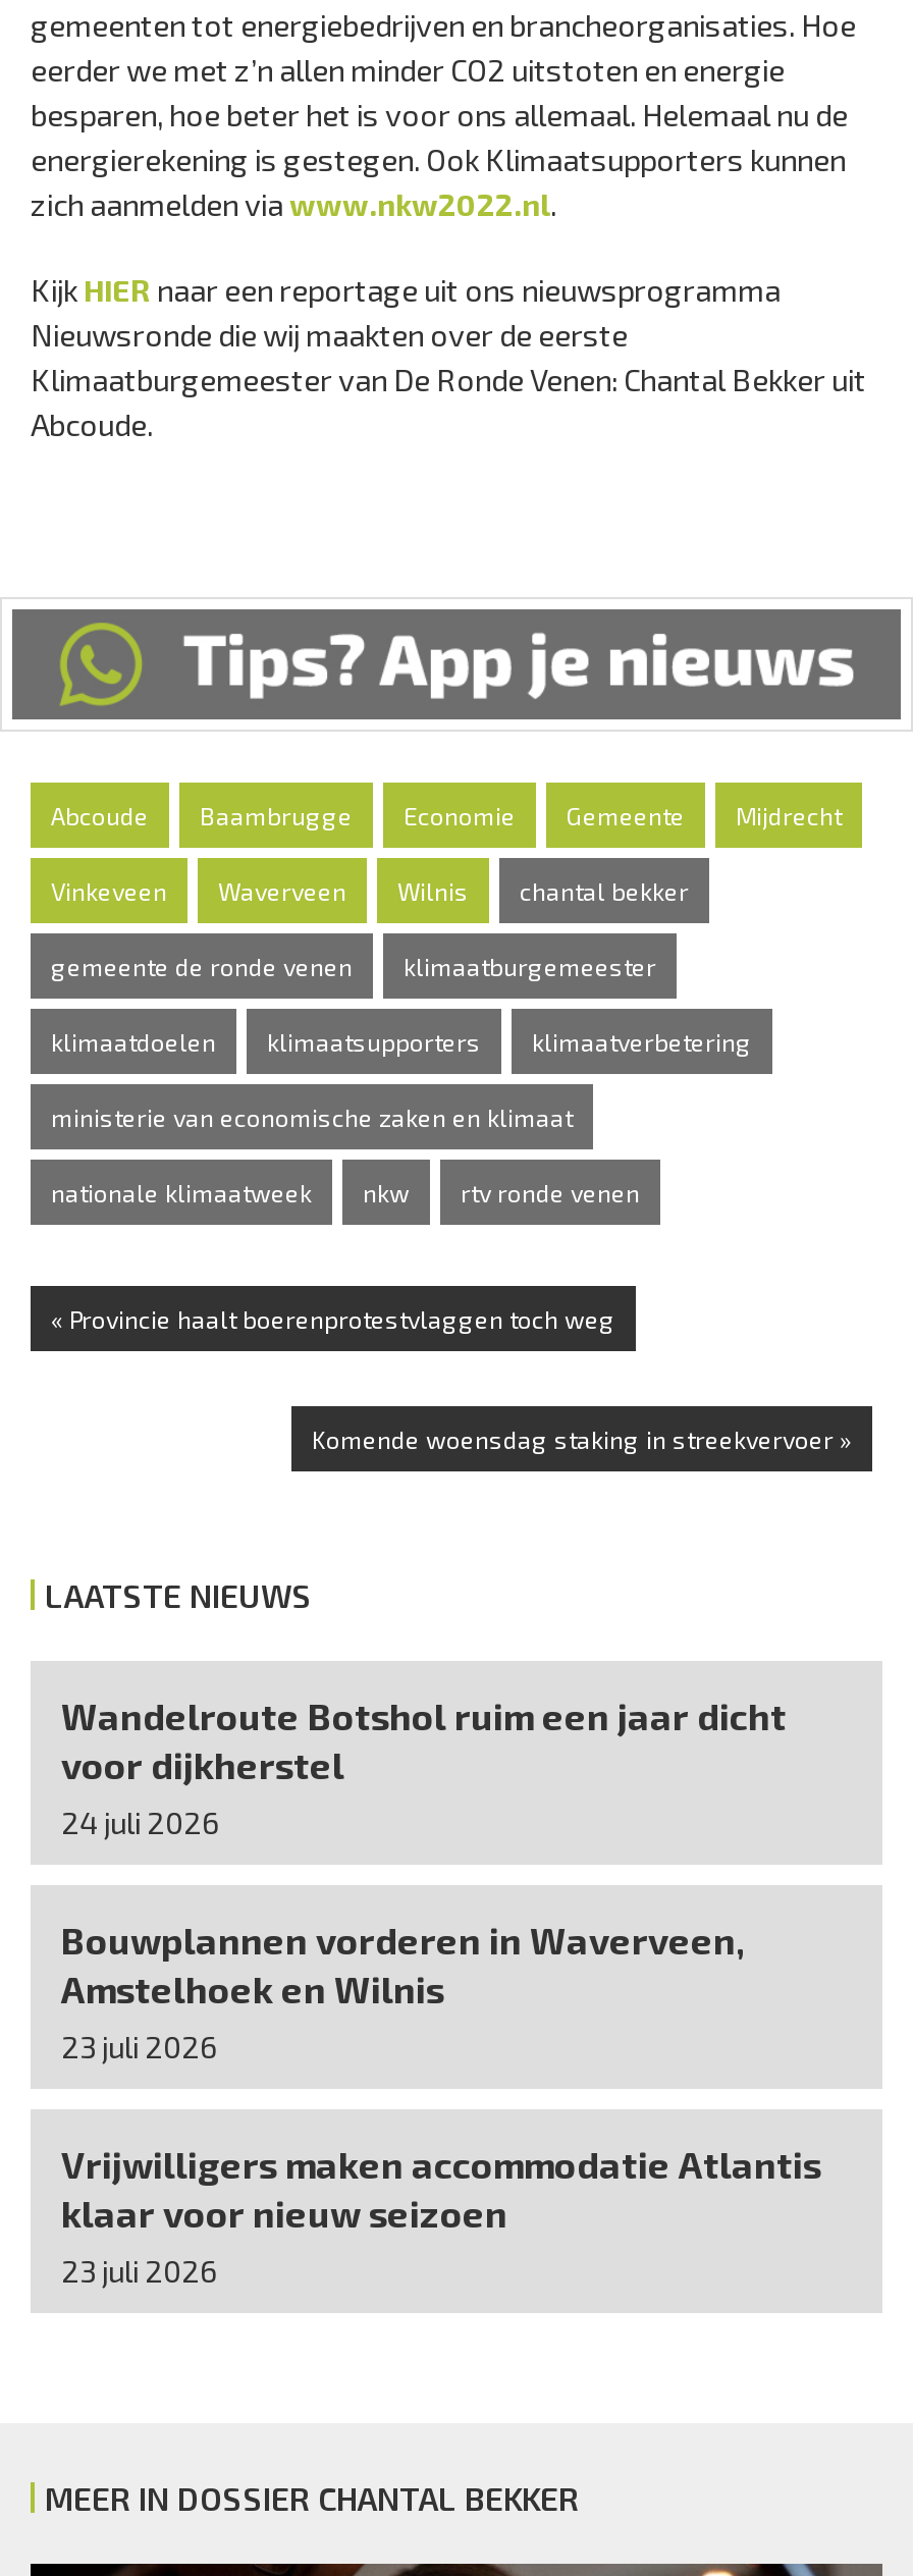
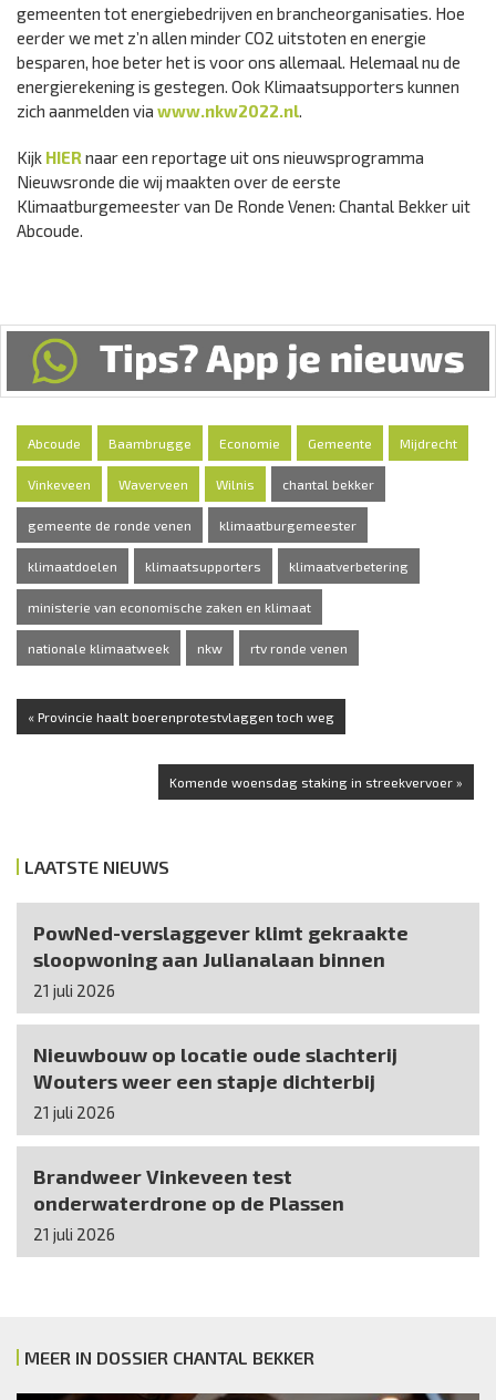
[61,1693,787,1840] Wandelroute Botshol ruim een jaar dicht | voor dijkherstel | 24 juli 2026 -> [33,920,409,1000] PowNed-verslaggever klimt gekraakte | sloopwoning aan Julianalaan binnen | 21 juli 2026
[61,1918,746,2064] Bouwplannen vorderen in Waverveen, | Amstelhoek en Wilnis | 23 juli 2026 -> [33,1042,397,1122] Nieuwbouw op locatie oude slachterij | Wouters weer een stapje dichterbij | 21 juli 2026
[61,2142,821,2288] Vrijwilligers maken accommodatie Atlantis | klaar voor nieuw seizoen | 23 juli 2026 -> [33,1164,344,1244] Brandweer Vinkeveen test | onderwaterdrone op de Plassen | 21 juli 2026

